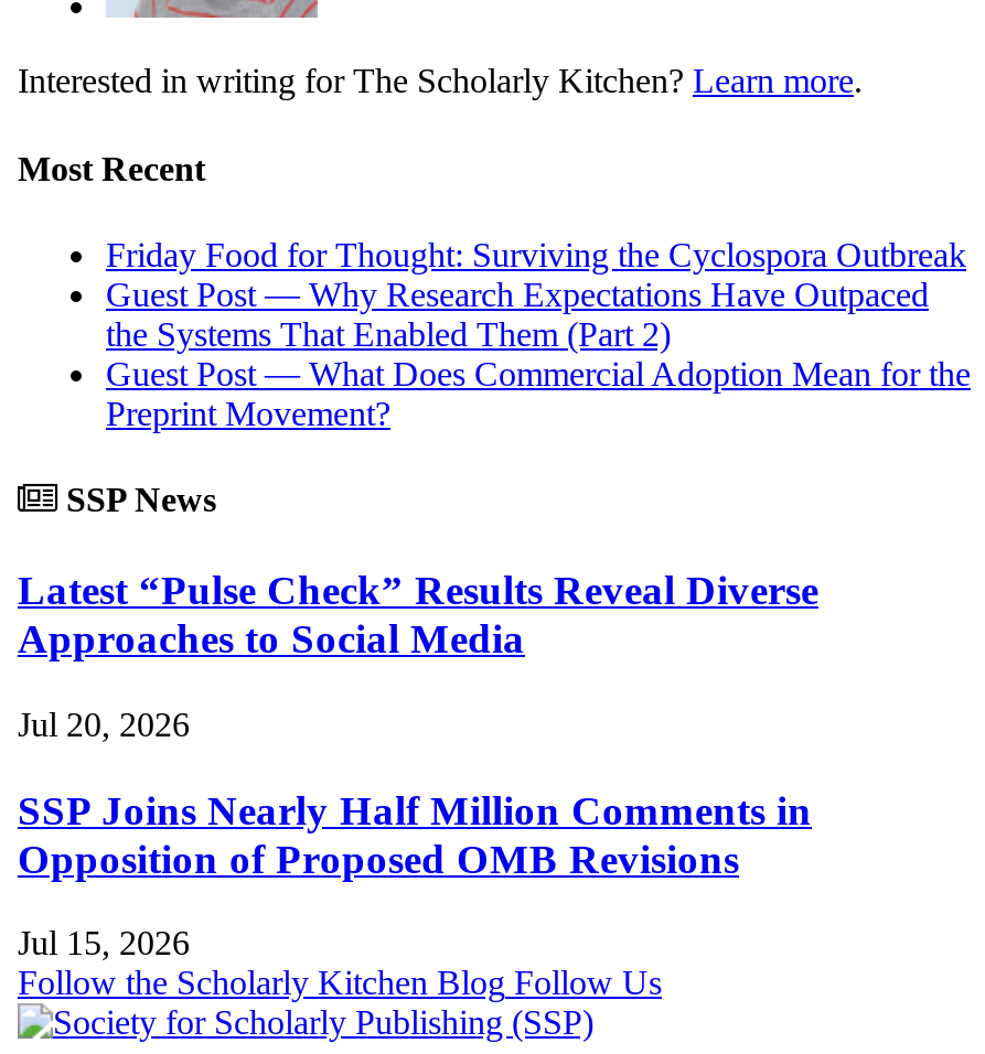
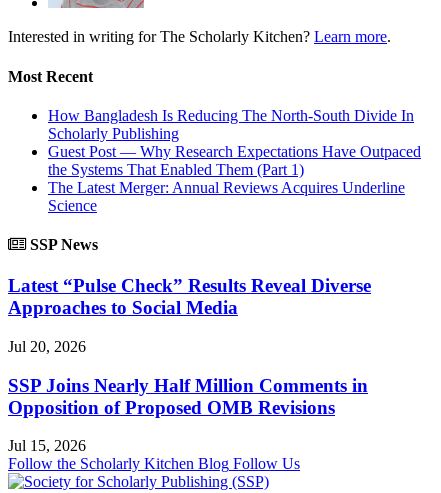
[106,235,966,273] Friday Food for Thought: Surviving the Cyclospora Outbreak -> [48,107,414,142] How Bangladesh Is Reducing The North-South Divide In | Scholarly Publishing
[106,315,971,432] the Systems That Enabled Them (Part 2) | Guest Post — What Does Commercial Adoption Mean for the | Preprint Movement? -> [48,161,405,214] the Systems That Enabled Them (Part 1) | The Latest Merger: Annual Reviews Acquires Underline | Science

